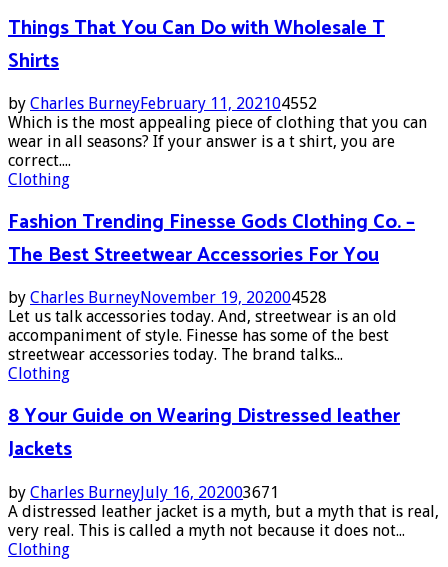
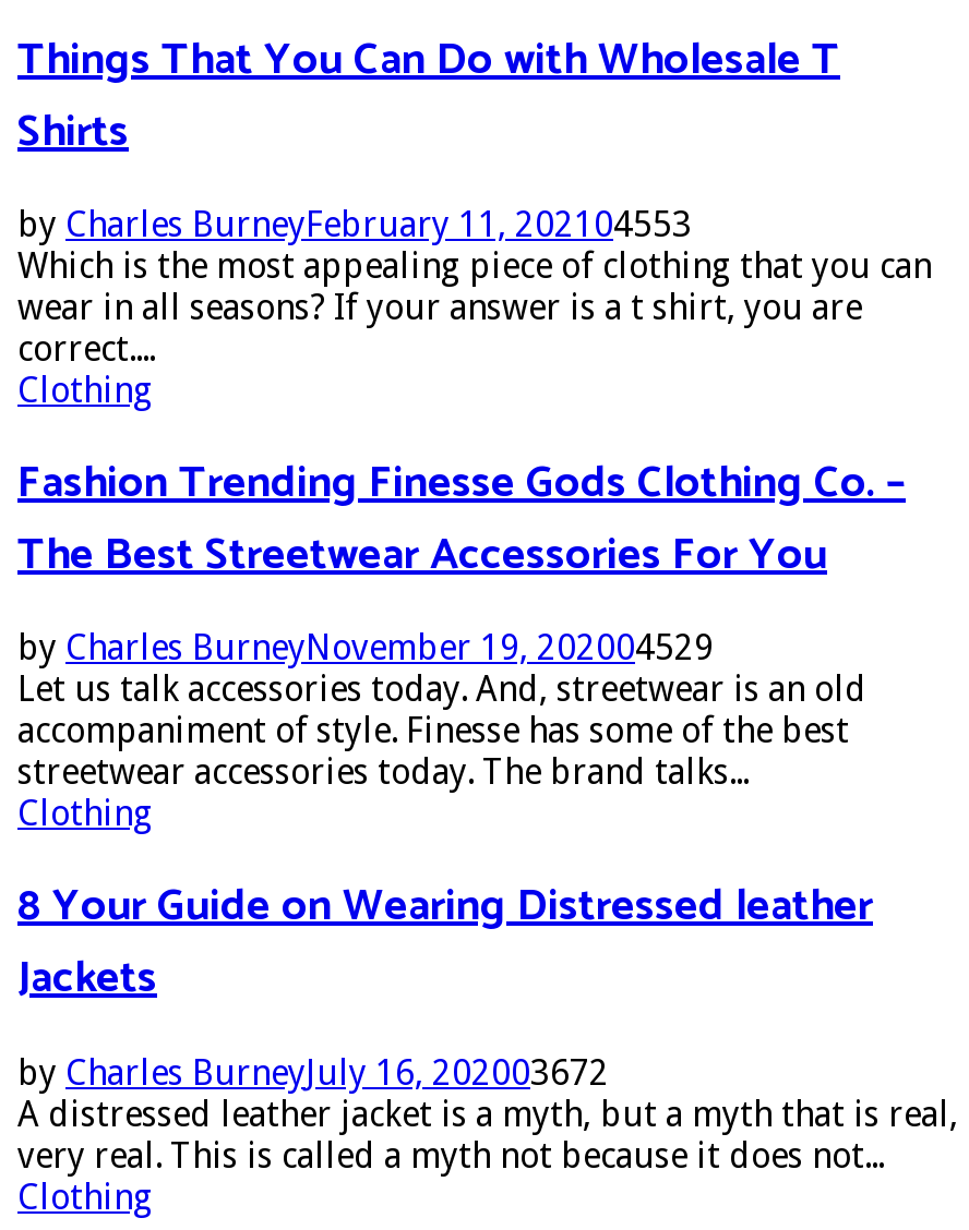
[8,94,317,113] by Charles BurneyFebruary 11, 2021 04552 -> [17,204,692,246] by Charles BurneyFebruary 11, 2021 04553
[8,288,327,307] by Charles BurneyNovember 19, 202004528 -> [17,628,714,669] by Charles BurneyNovember 19, 202004529
[8,483,279,502] by Charles Burney July 16, 202003671 -> [17,1051,609,1093] by Charles Burney July 16, 202003672

